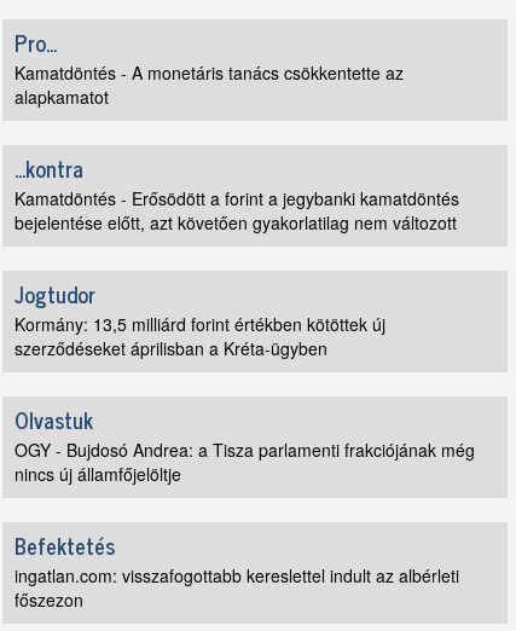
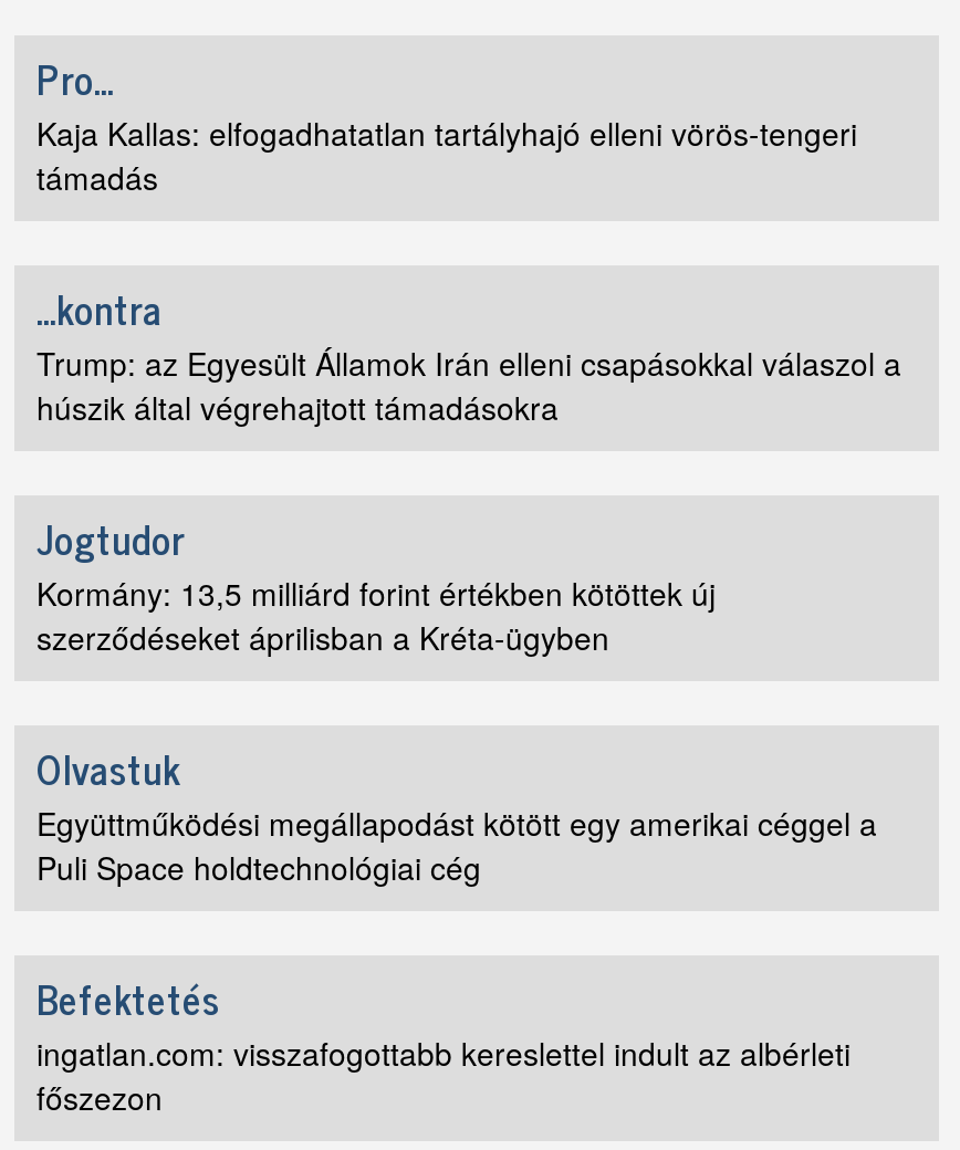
[15,60,404,109] Kamatdöntés - A monetáris tanács csökkentette az | alapkamatot -> [36,111,857,199] Kaja Kallas: elfogadhatatlan tartályhajó elleni vörös-tengeri | támadás
[15,186,459,235] Kamatdöntés - Erősödött a forint a jegybanki kamatdöntés | bejelentése előtt, azt követően gyakorlatilag nem változott -> [36,341,901,429] Trump: az Egyesült Államok Irán elleni csapásokkal válaszol a | húszik által végrehajtott támadásokra
[15,438,475,486] OGY - Bujdosó Andrea: a Tisza parlamenti frakciójának még | nincs új államfőjelöltje -> [36,801,877,889] Együttműködési megállapodást kötött egy amerikai céggel a | Puli Space holdtechnológiai cég

